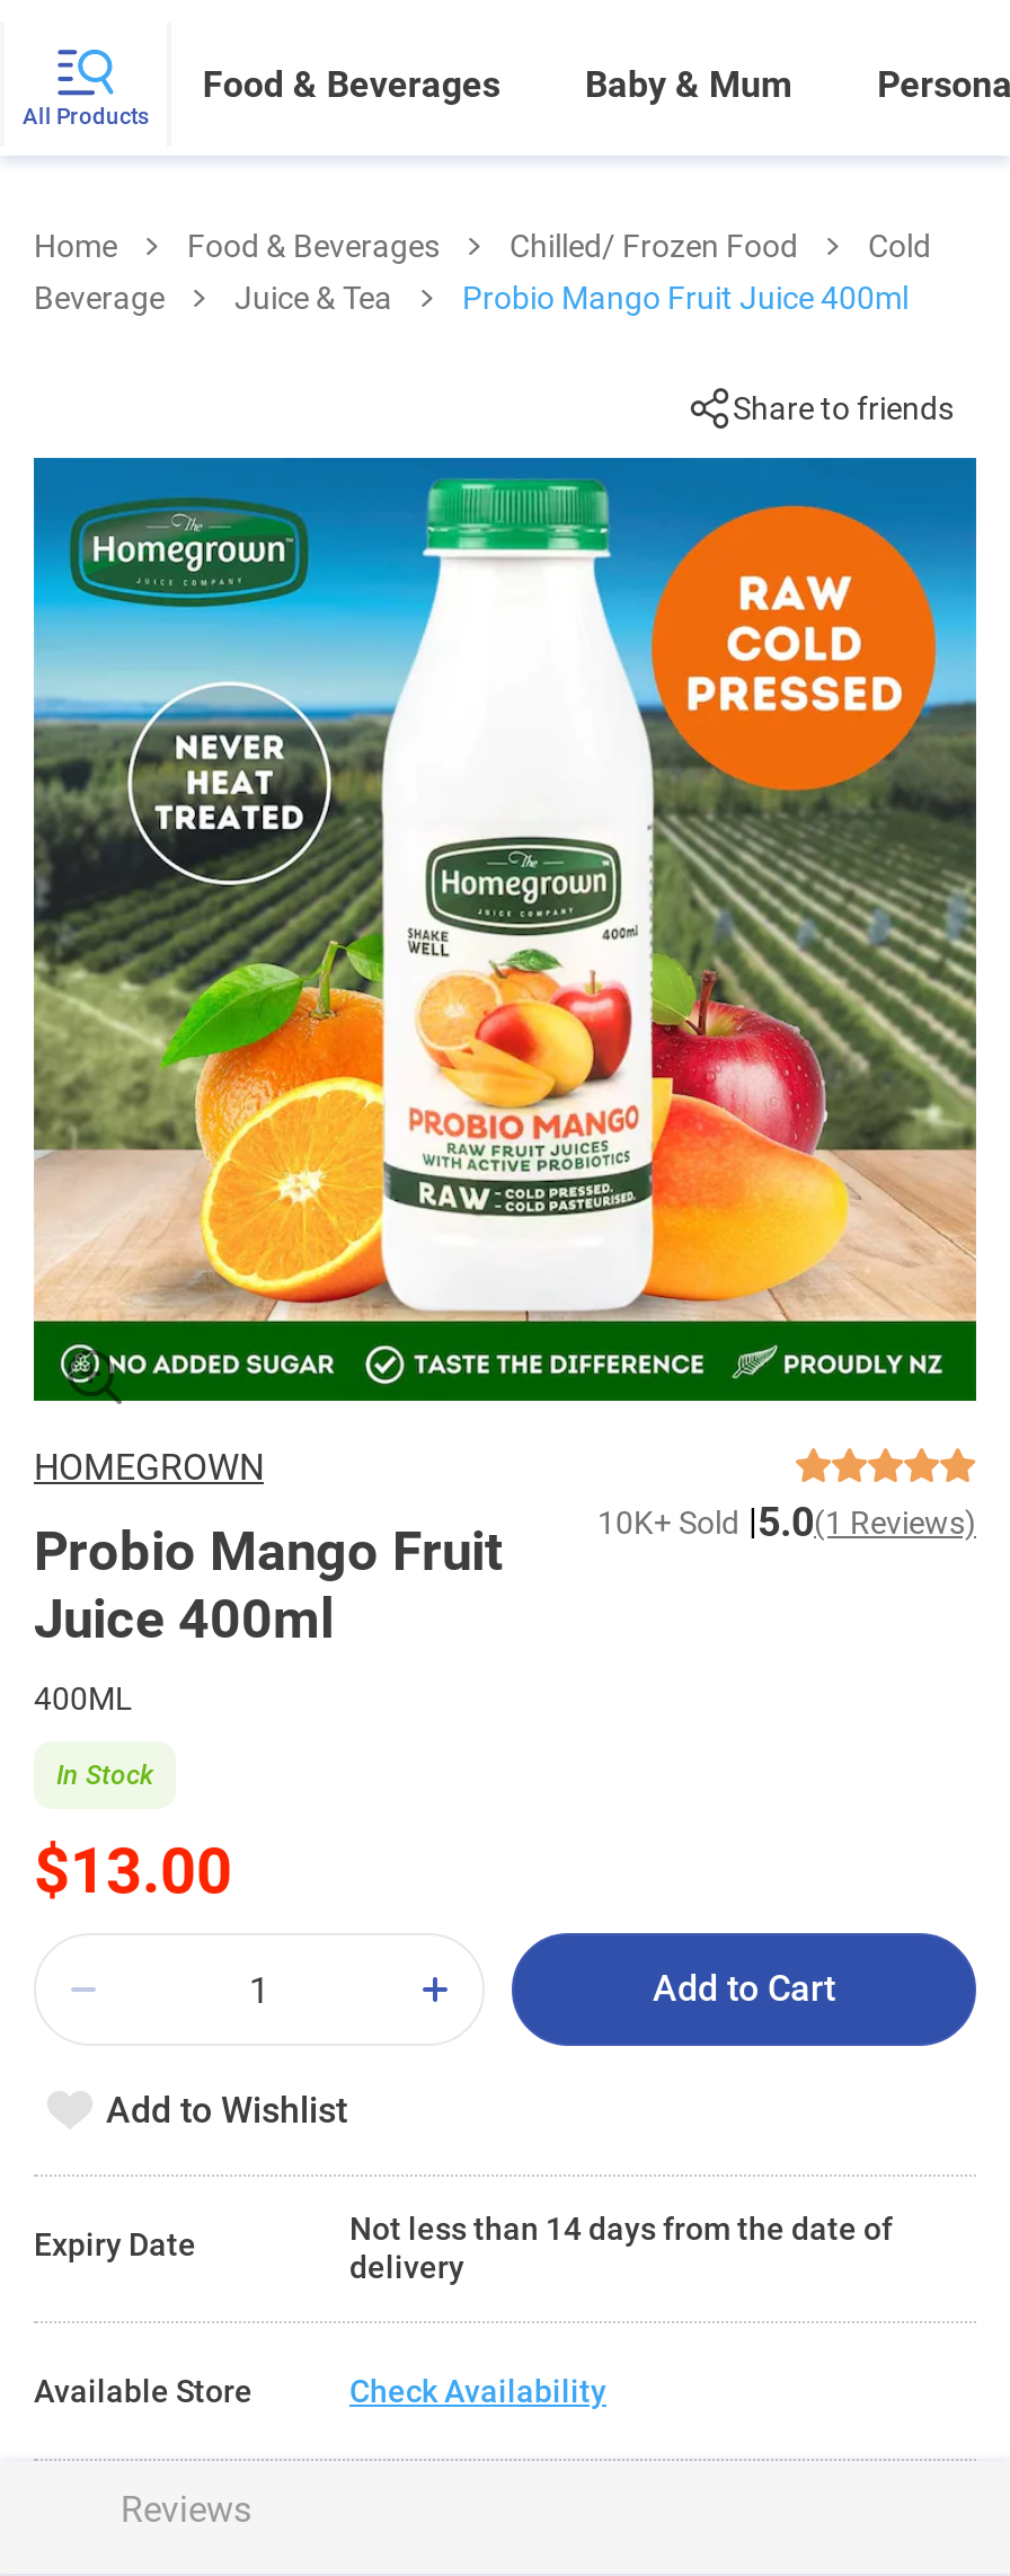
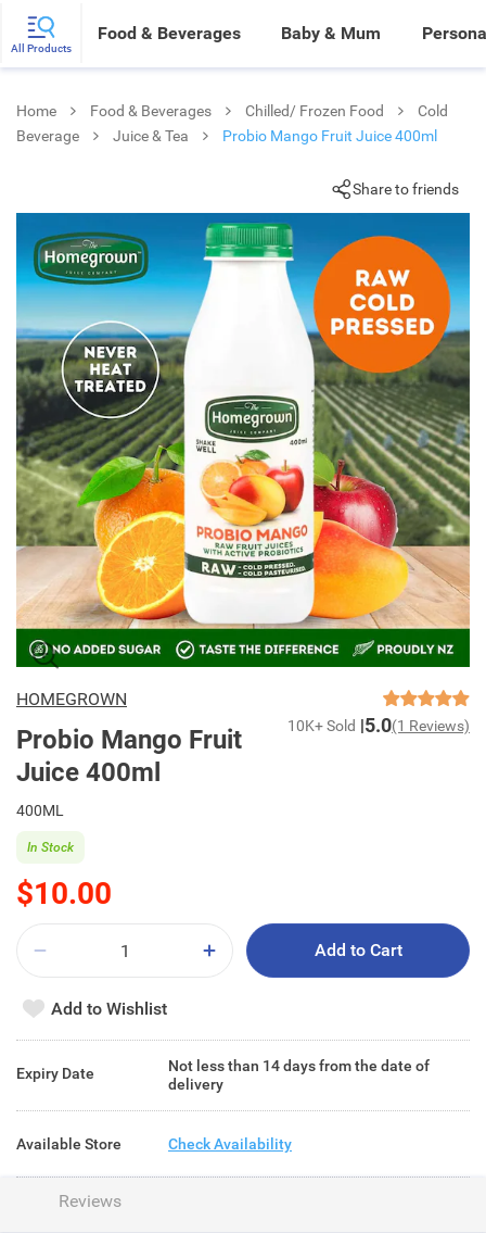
[34,1834,232,1908] $13.00 -> [16,876,112,911] $10.00

